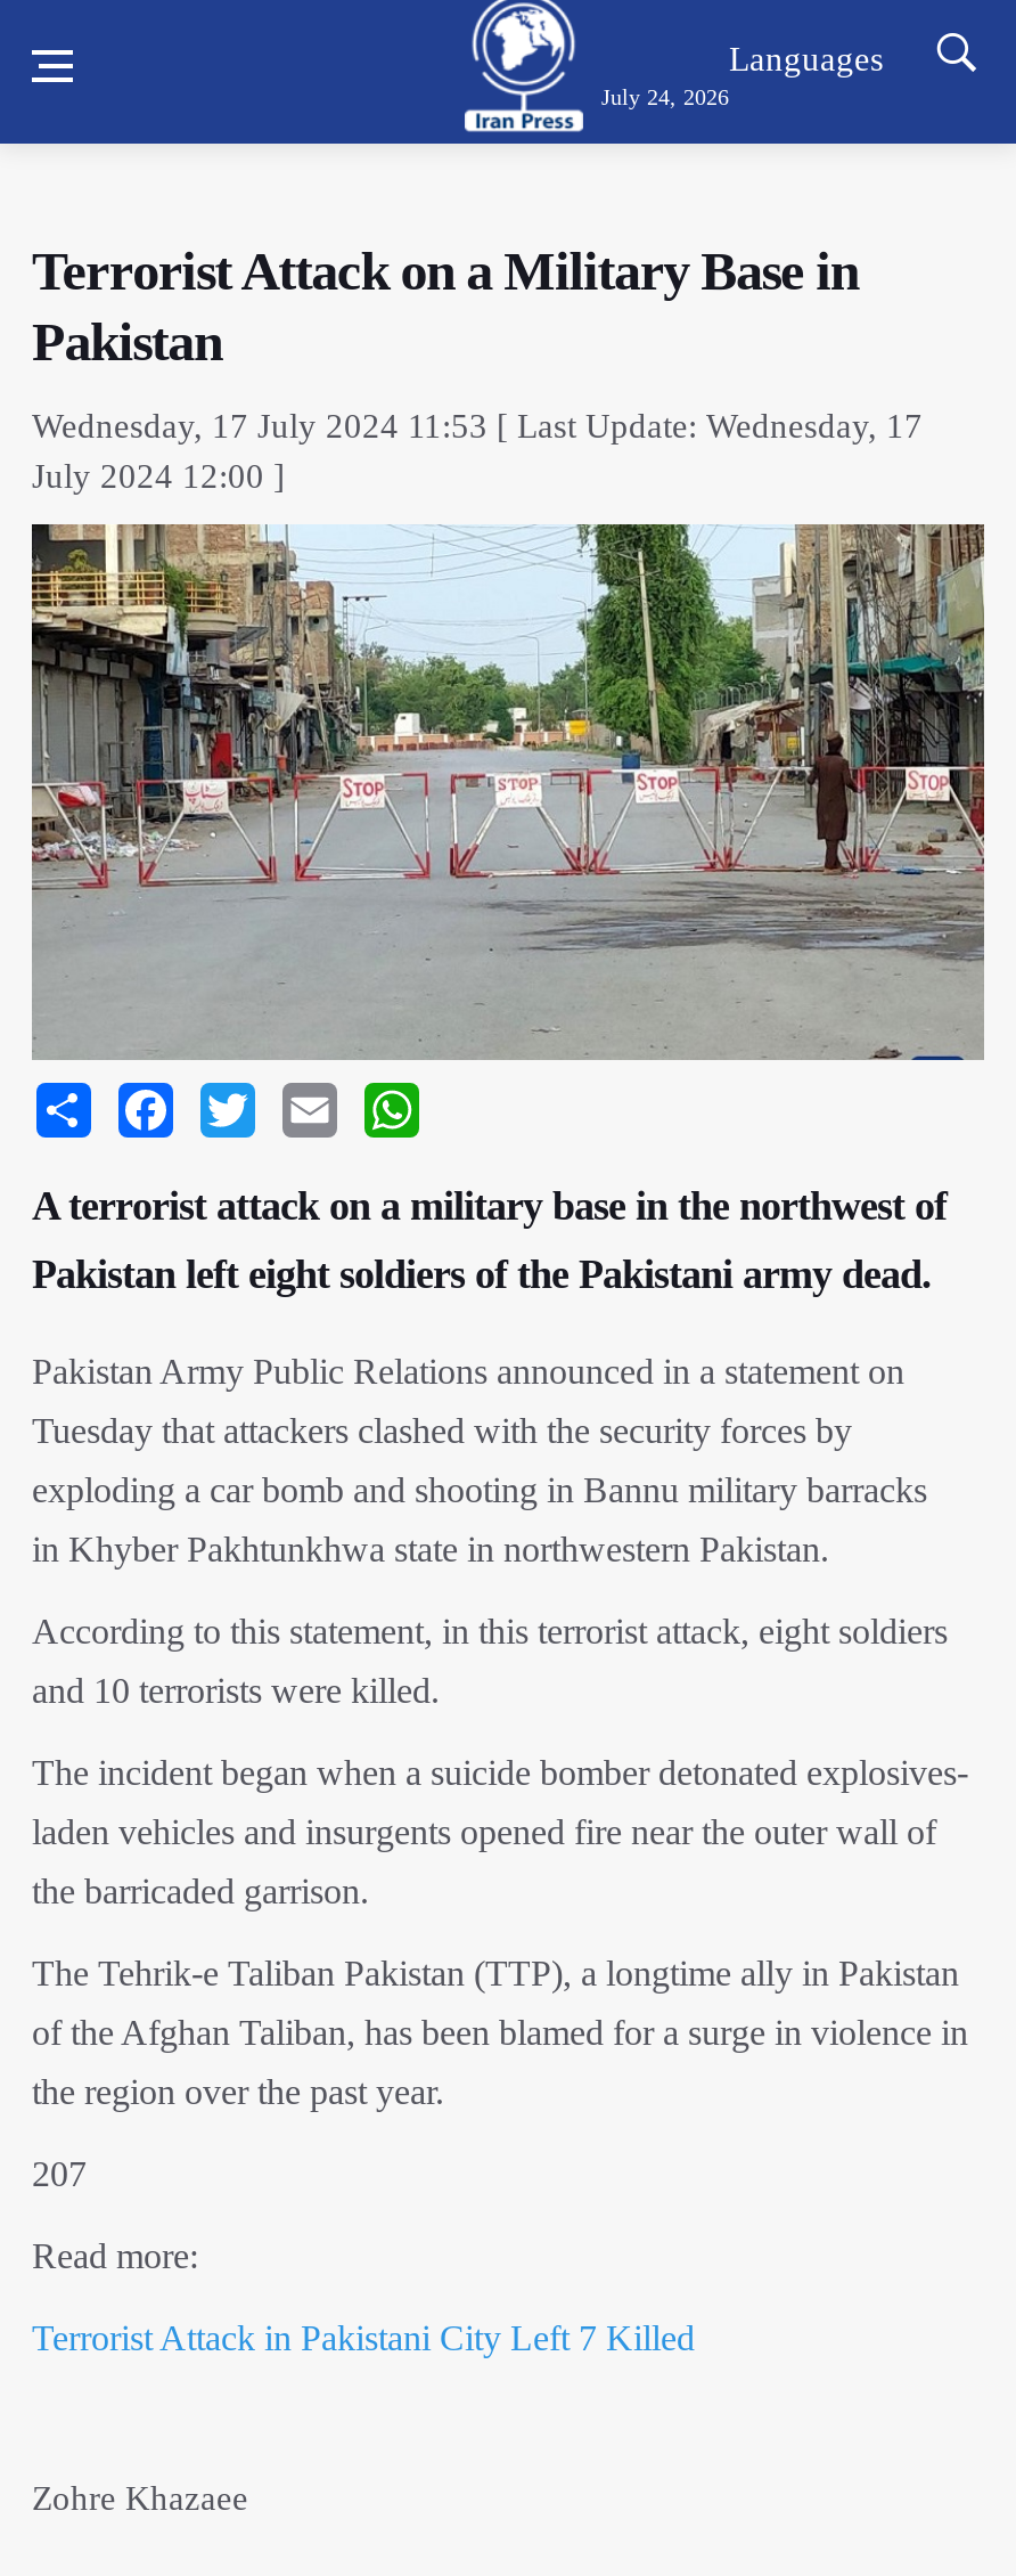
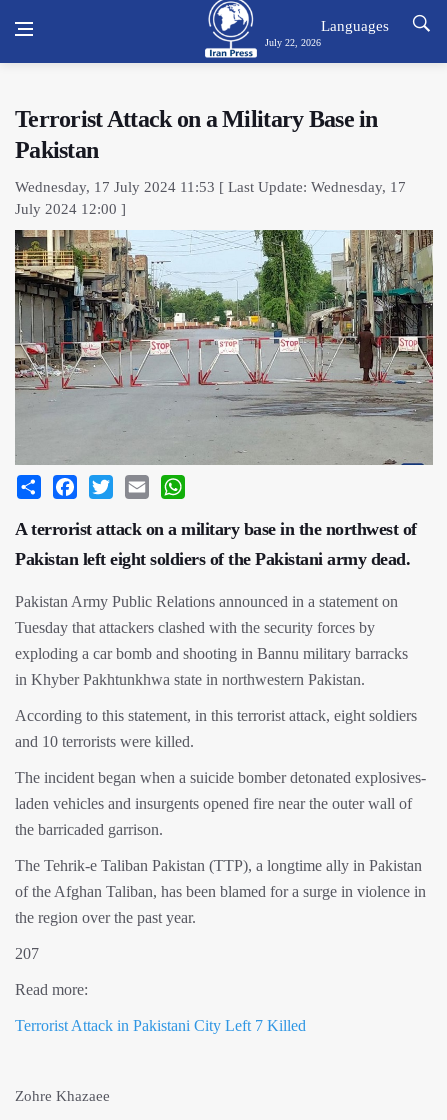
[601,84,729,109] July 24, 2026 -> [265,37,321,48] July 22, 2026

